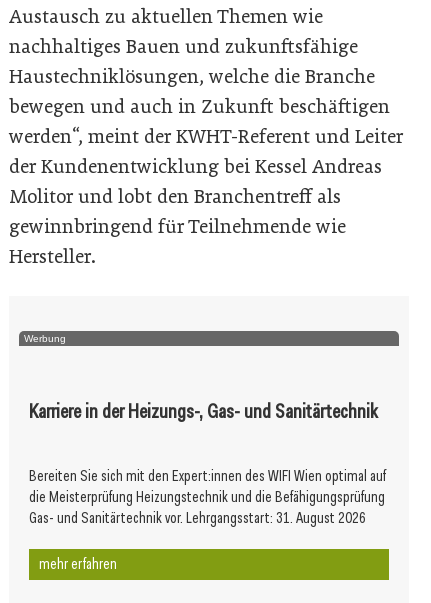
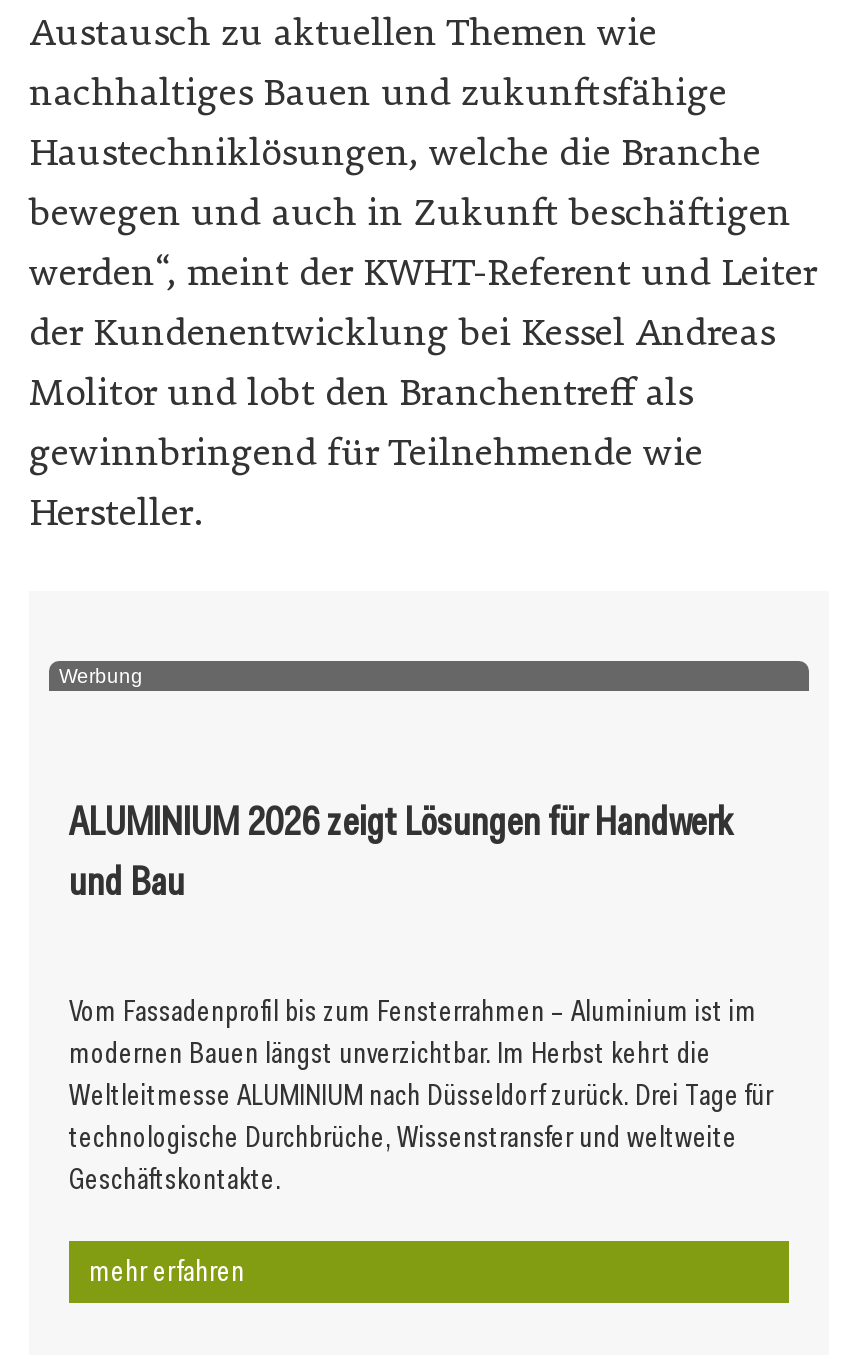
[29,398,378,424] Karriere in der Heizungs-, Gas- und Sanitärtechnik -> [69,795,733,907] ALUMINIUM 2026 zeigt Lösungen für Handwerk | und Bau
[29,466,386,528] Bereiten Sie sich mit den Expert:innen des WIFI Wien optimal auf | die Meisterprüfung Heizungstechnik und die Befähigungsprüfung | Gas- und Sanitärtechnik vor. Lehrgangsstart: 31. August 2026 -> [69,991,773,1199] Vom Fassadenprofil bis zum Fensterrahmen – Aluminium ist im | modernen Bauen längst unverzichtbar. Im Herbst kehrt die | Weltleitmesse ALUMINIUM nach Düsseldorf zurück. Drei Tage für | technologische Durchbrüche, Wissenstransfer und weltweite | Geschäftskontakte.

